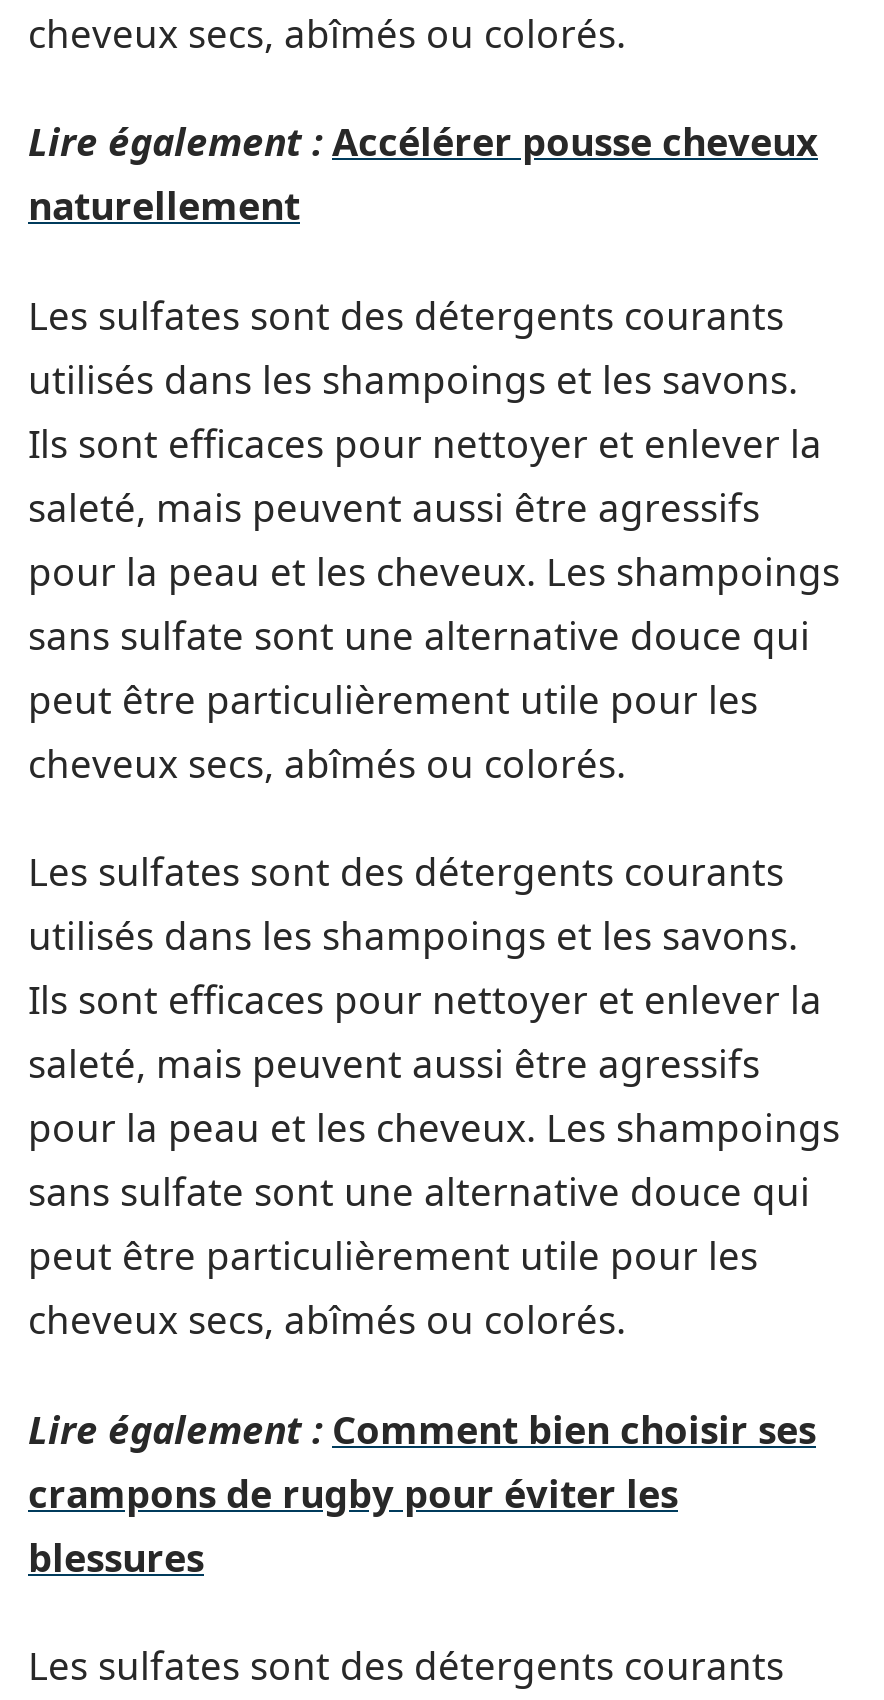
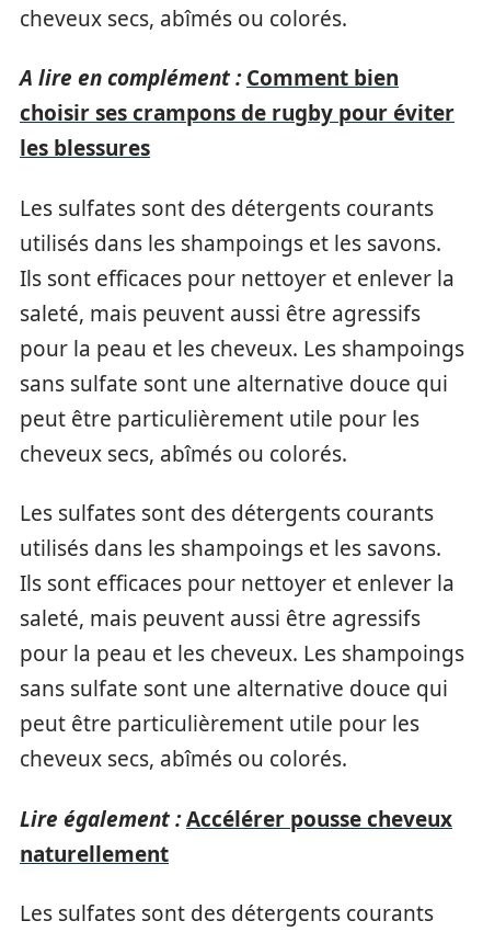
none -> [20,64,455,162] A lire en complément : Comment bien | choisir ses crampons de rugby pour éviter | les blessures
moved [28,116,818,232] -> [20,804,452,868]: Lire également : Accélérer pousse cheveux | naturellement
moved [28,289,840,1346] -> [20,194,464,773]: Les sulfates sont des détergents courants | utilisés dans les shampoings et les savons. | Ils sont efficaces pour nettoyer et enlever la | ... | peut être particulièrement utile pour les | cheveux secs, abîmés ou colorés.
[28,1403,816,1583] Lire également : Comment bien choisir ses | crampons de rugby pour éviter les | blessures -> none

